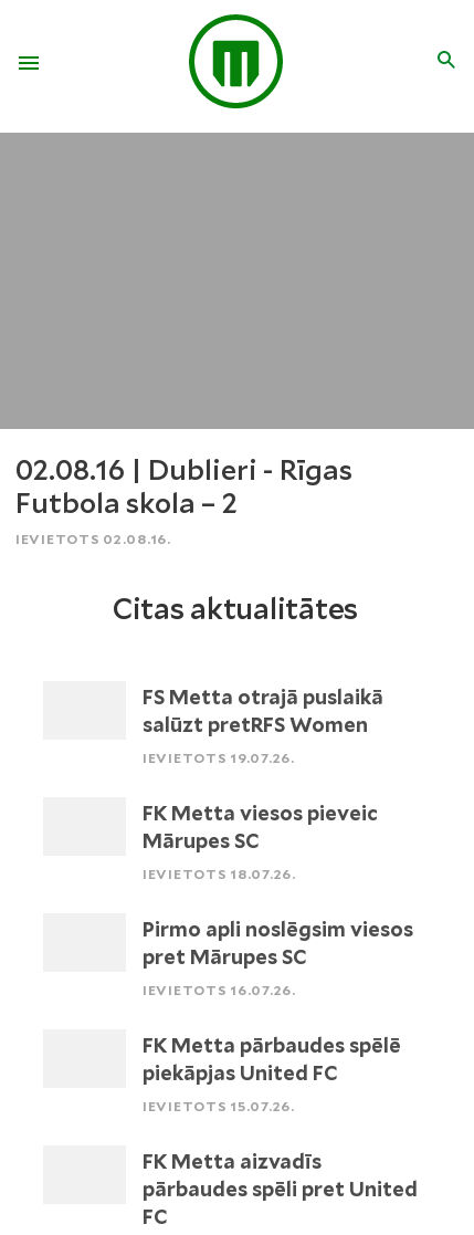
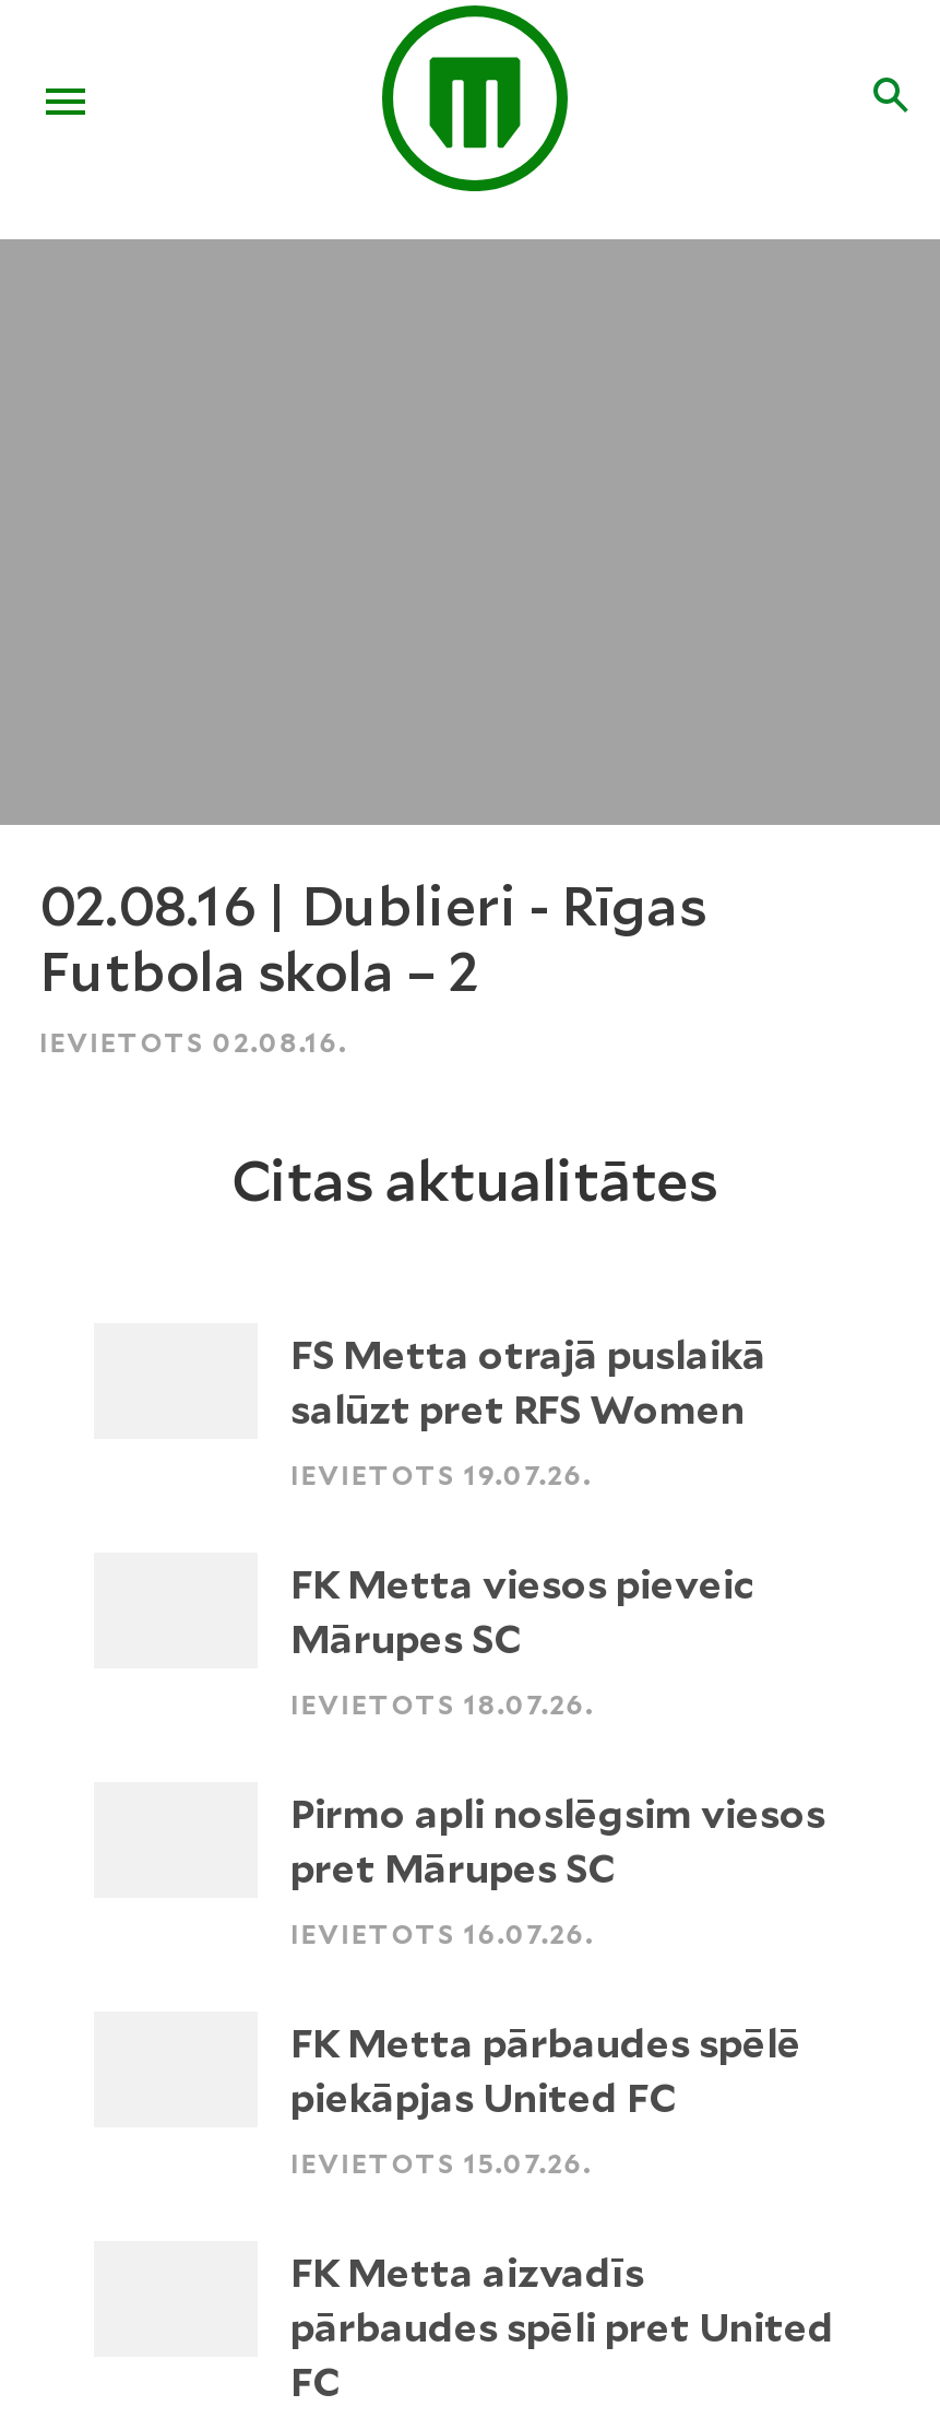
[143,713,368,736] salūzt pretRFS Women -> [290,1387,745,1432] salūzt pret RFS Women

